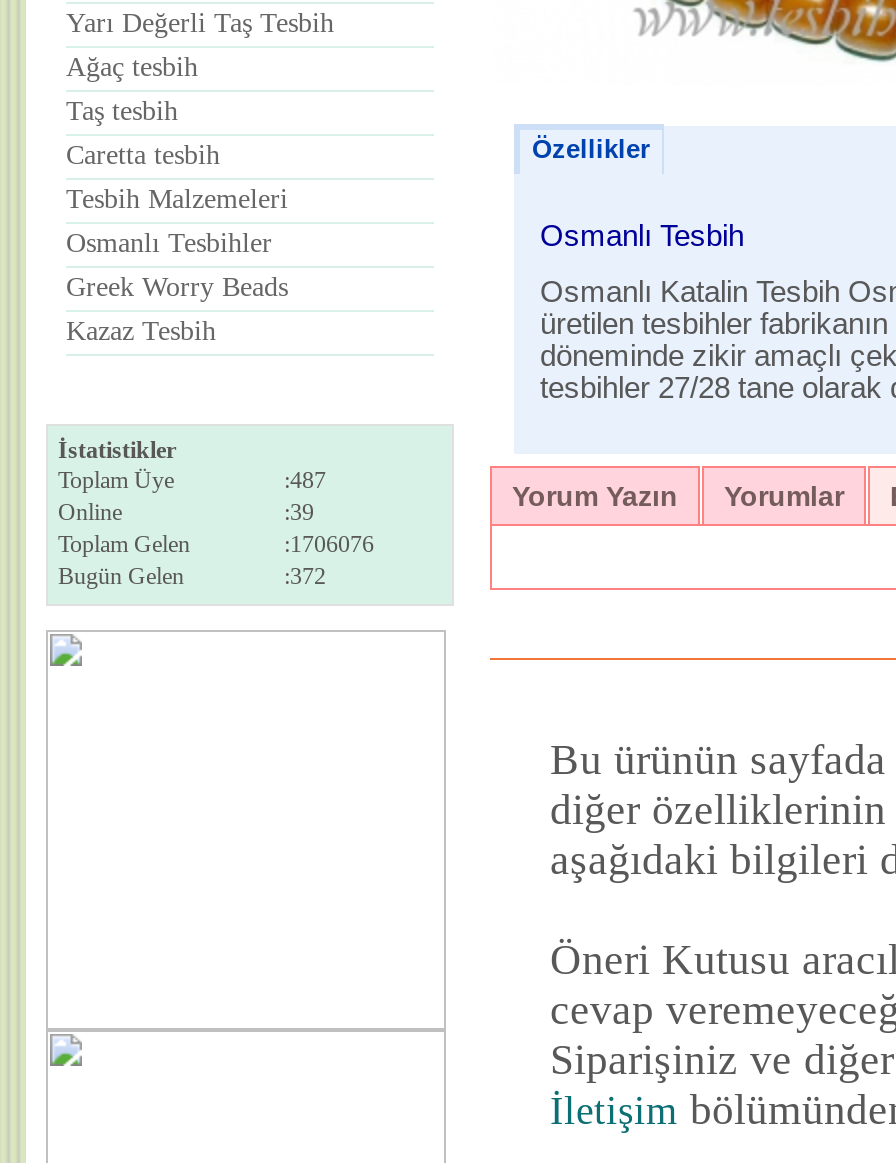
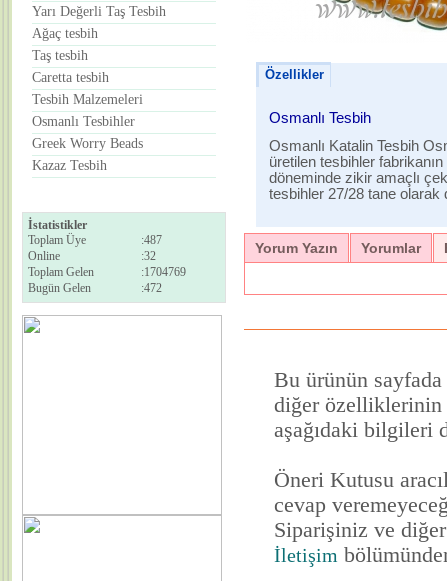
[284,498,326,526] :39 -> [141,249,162,263] :32
[284,530,386,558] :1706076 -> [141,265,192,279] :1704769
[284,562,338,590] :372 -> [141,281,168,295] :472

